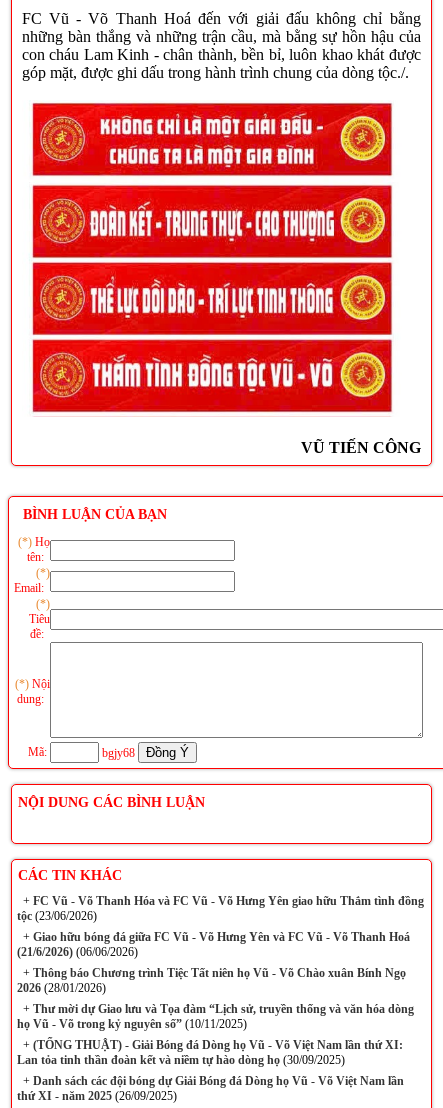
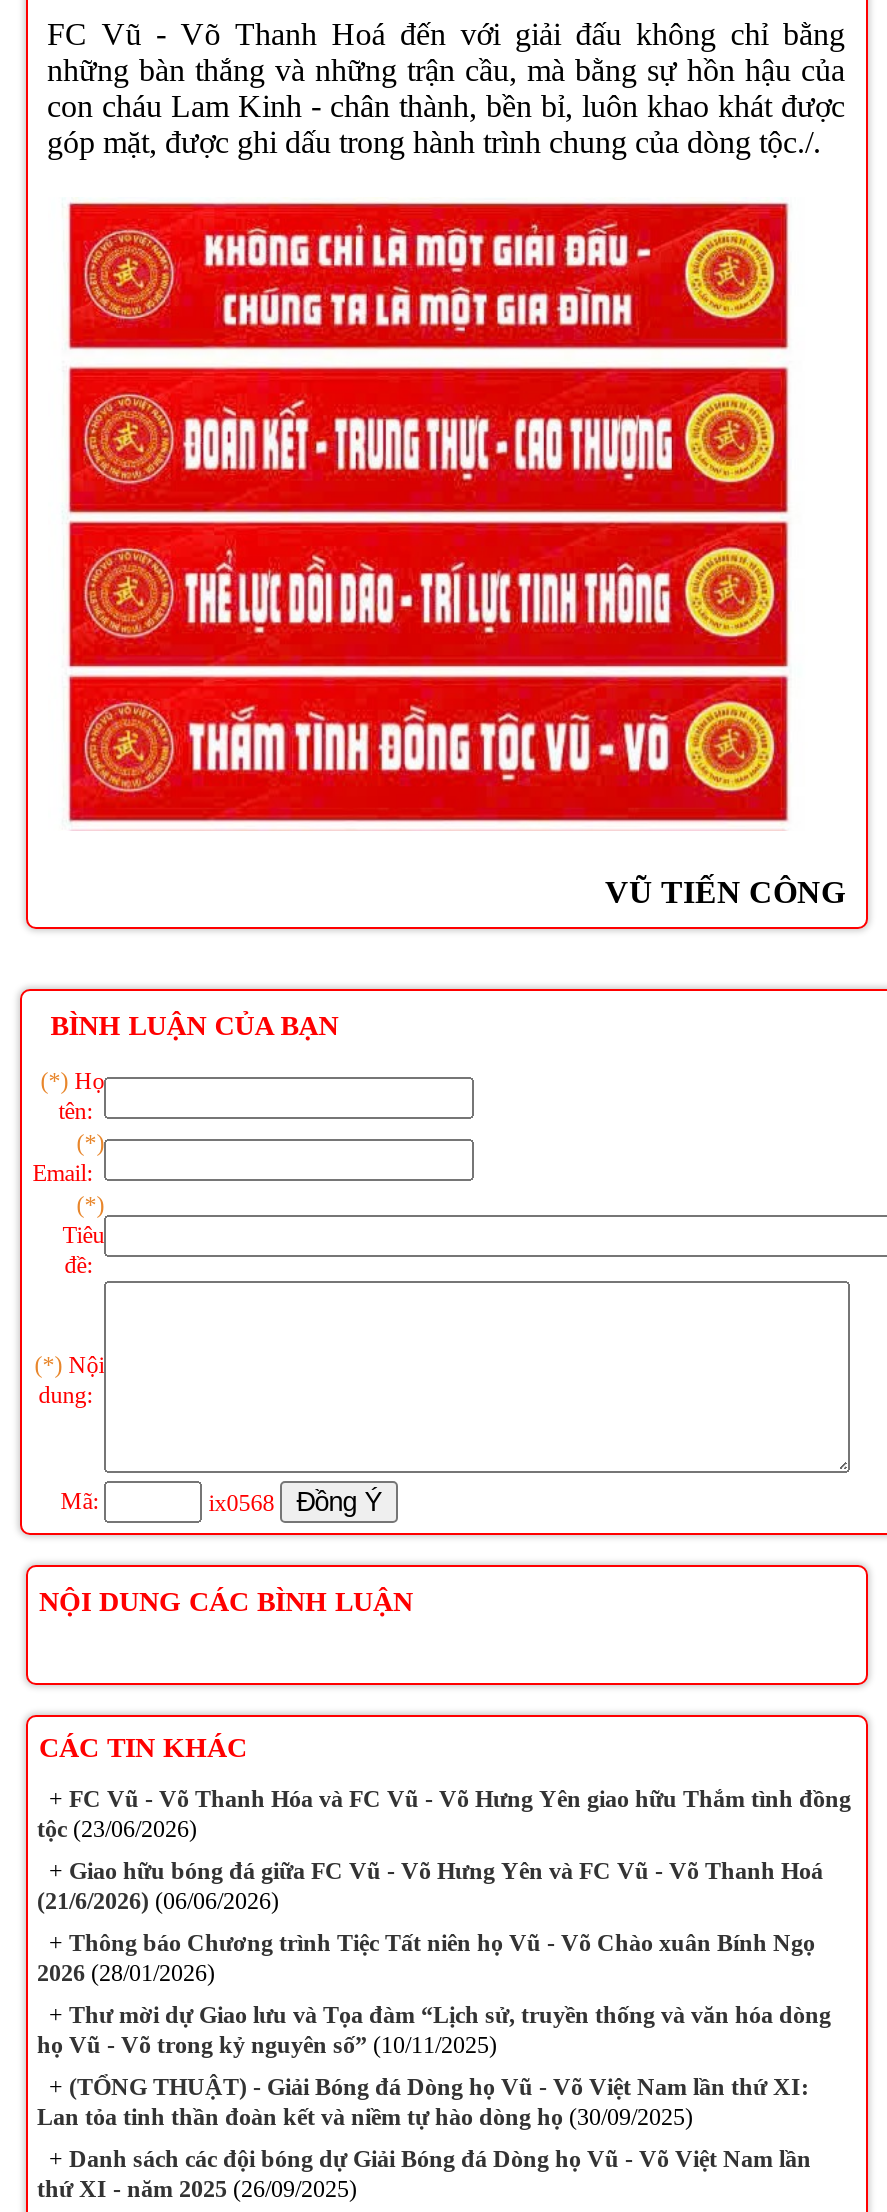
[99,746,138,760] bgjy68 -> [202,1489,280,1517] ix0568

